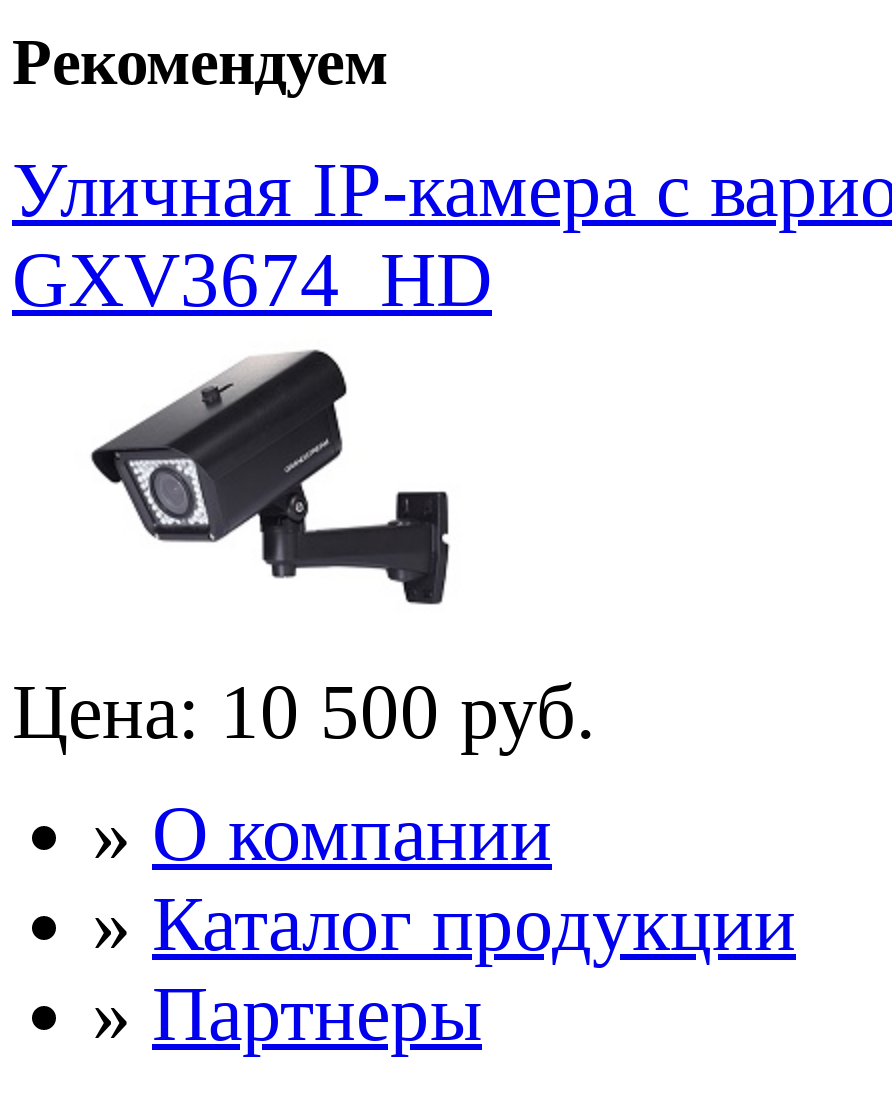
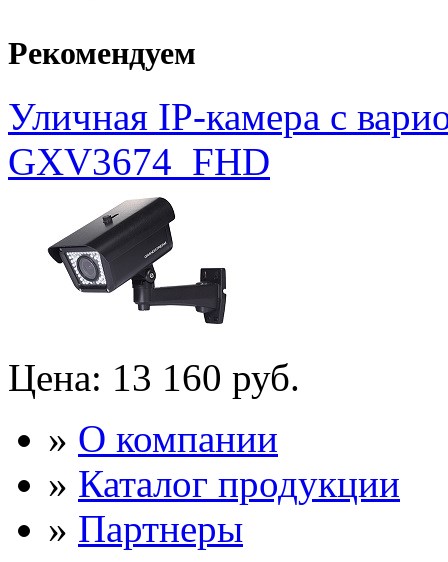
[12,236,492,322] GXV3674_HD -> [8,140,270,183] GXV3674_FHD
[12,668,596,754] Цена: 10 500 руб. -> [8,356,300,399] Цена: 13 160 руб.

